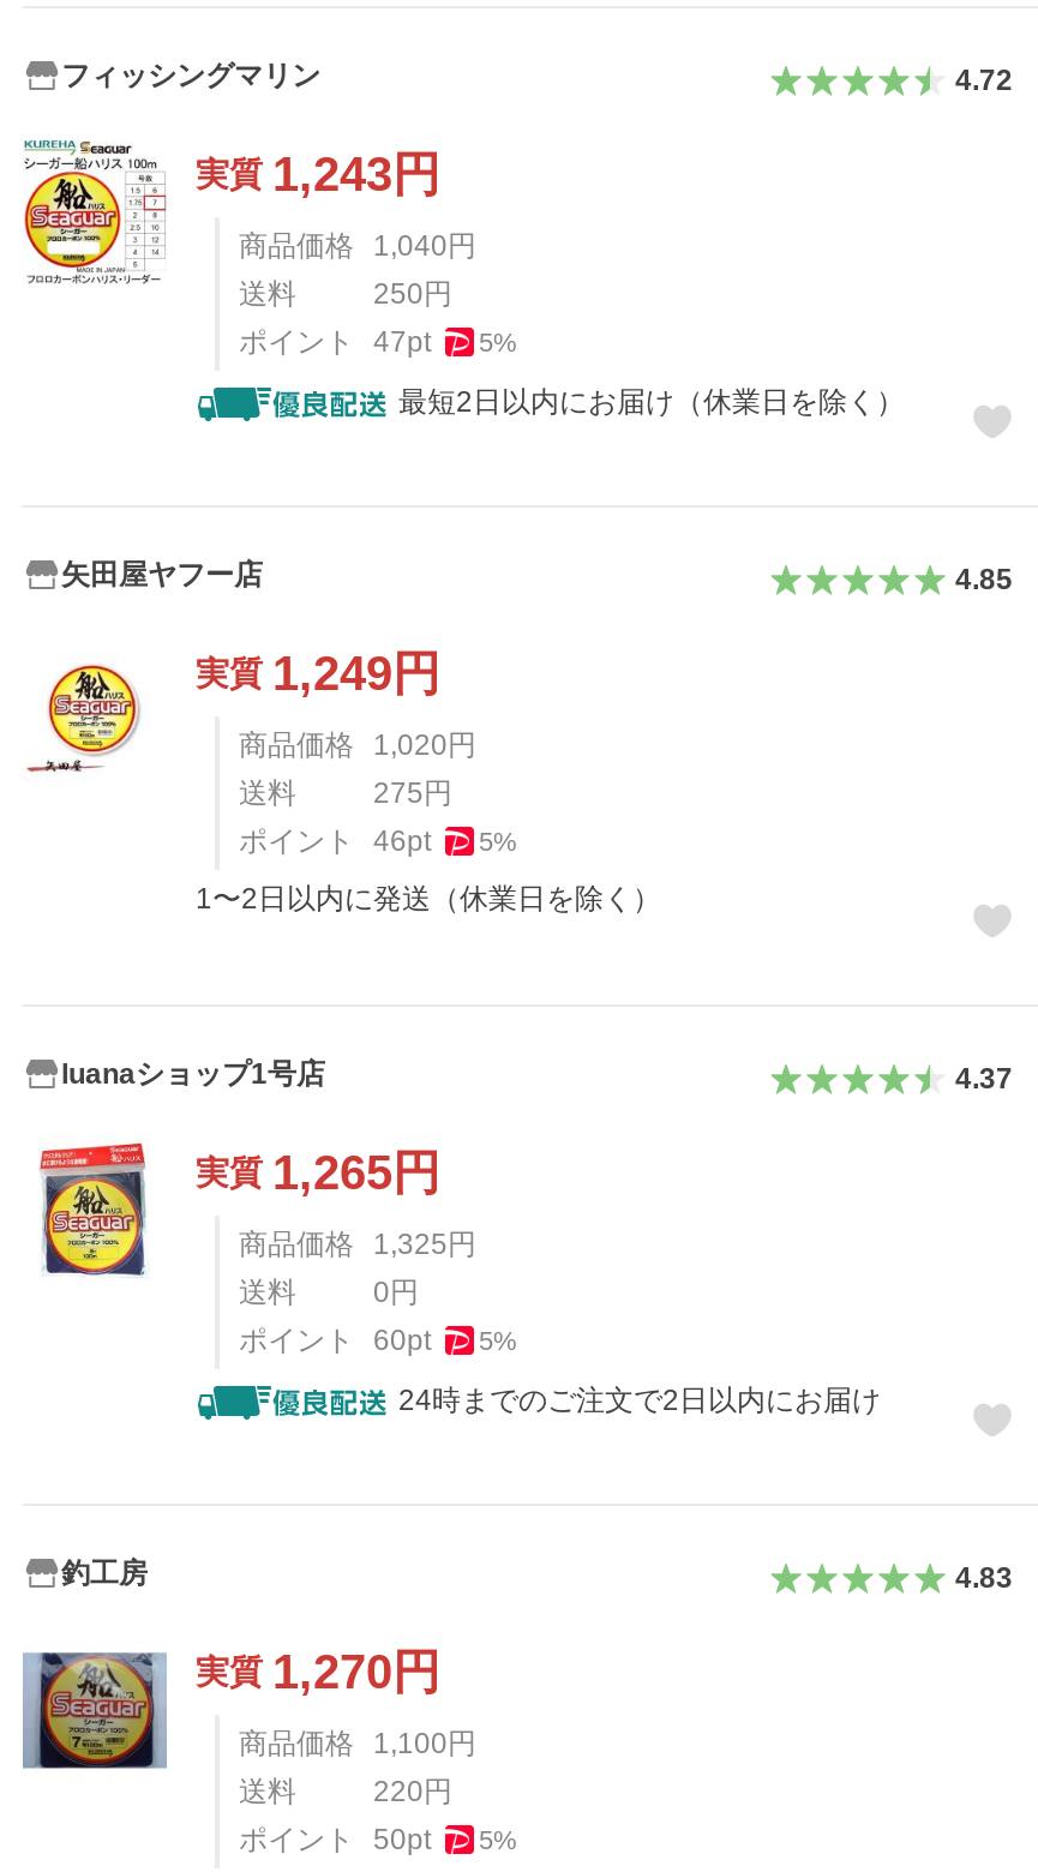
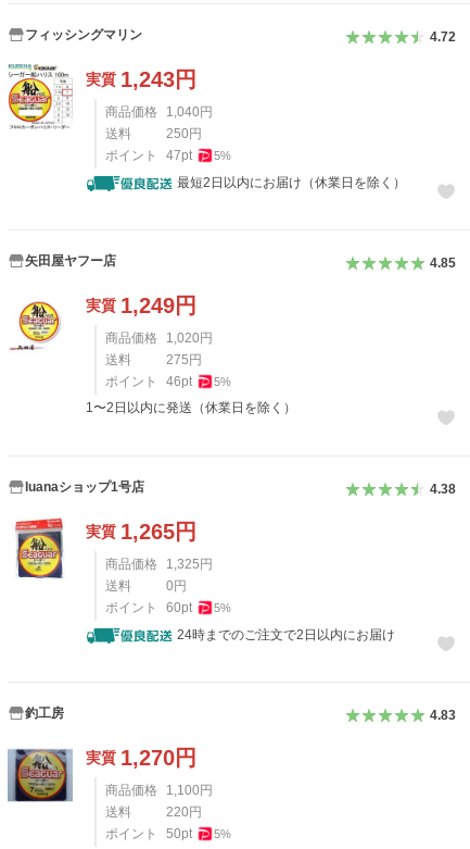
[955,1062,1013,1096] 4.37 -> [429,482,455,497] 4.38

